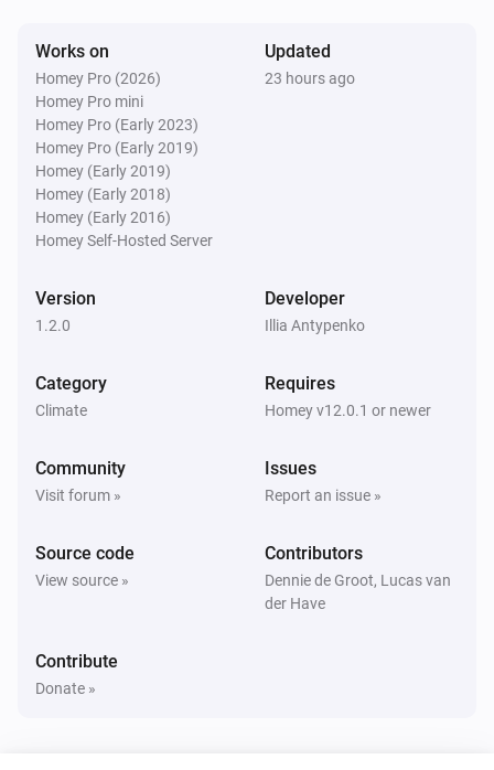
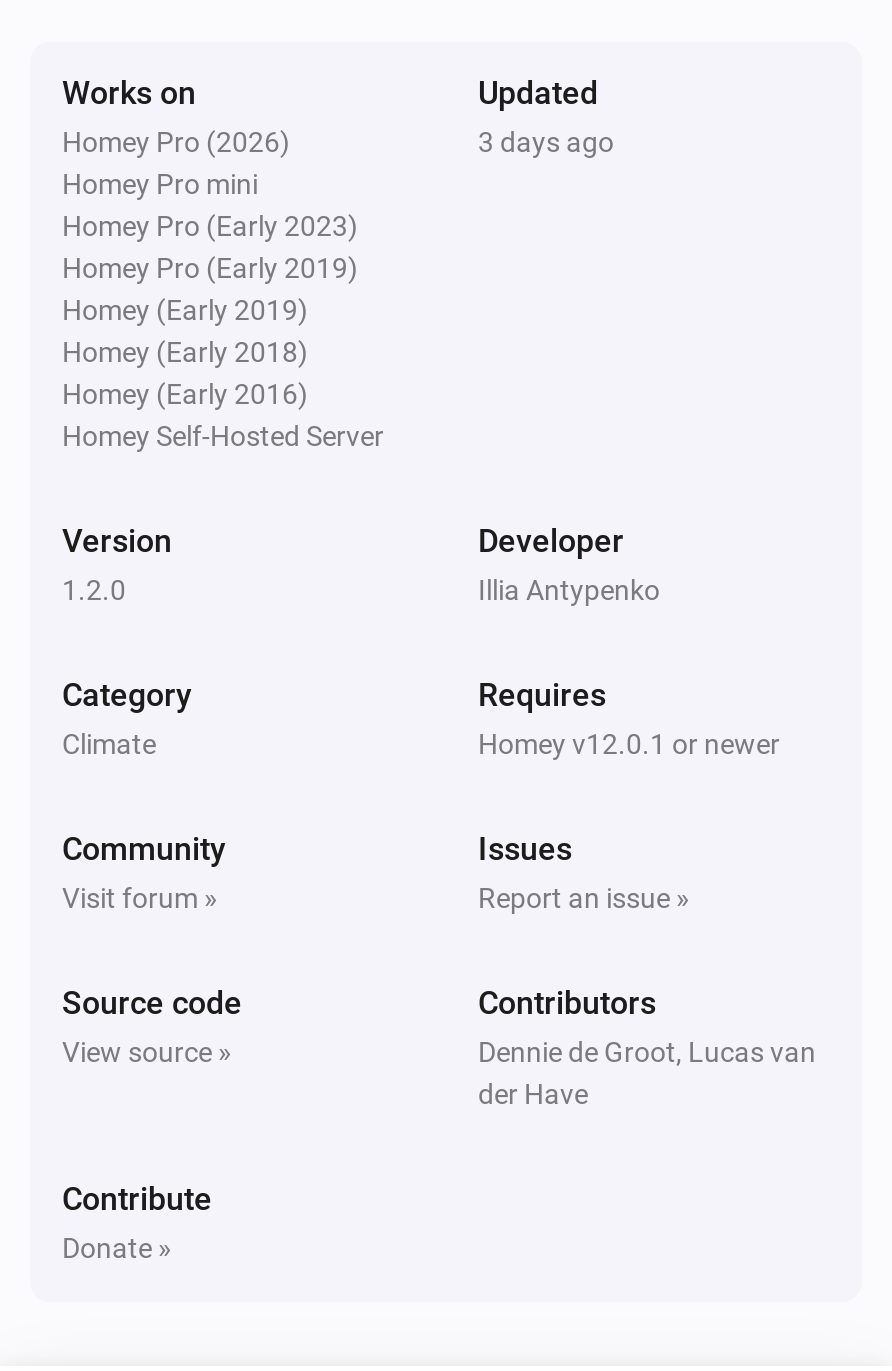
[265,69,355,87] 23 hours ago -> [478,125,614,157] 3 days ago

